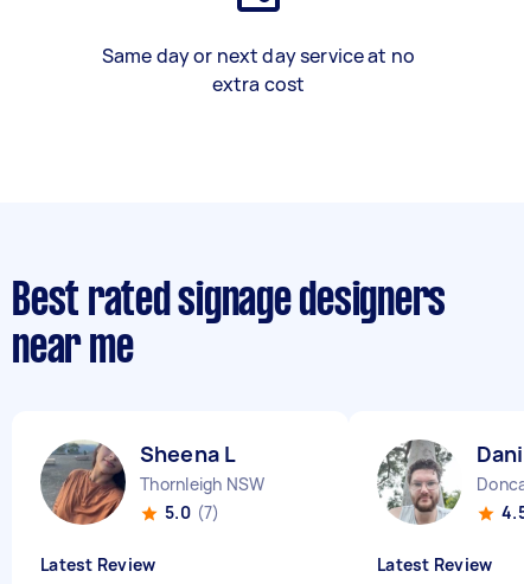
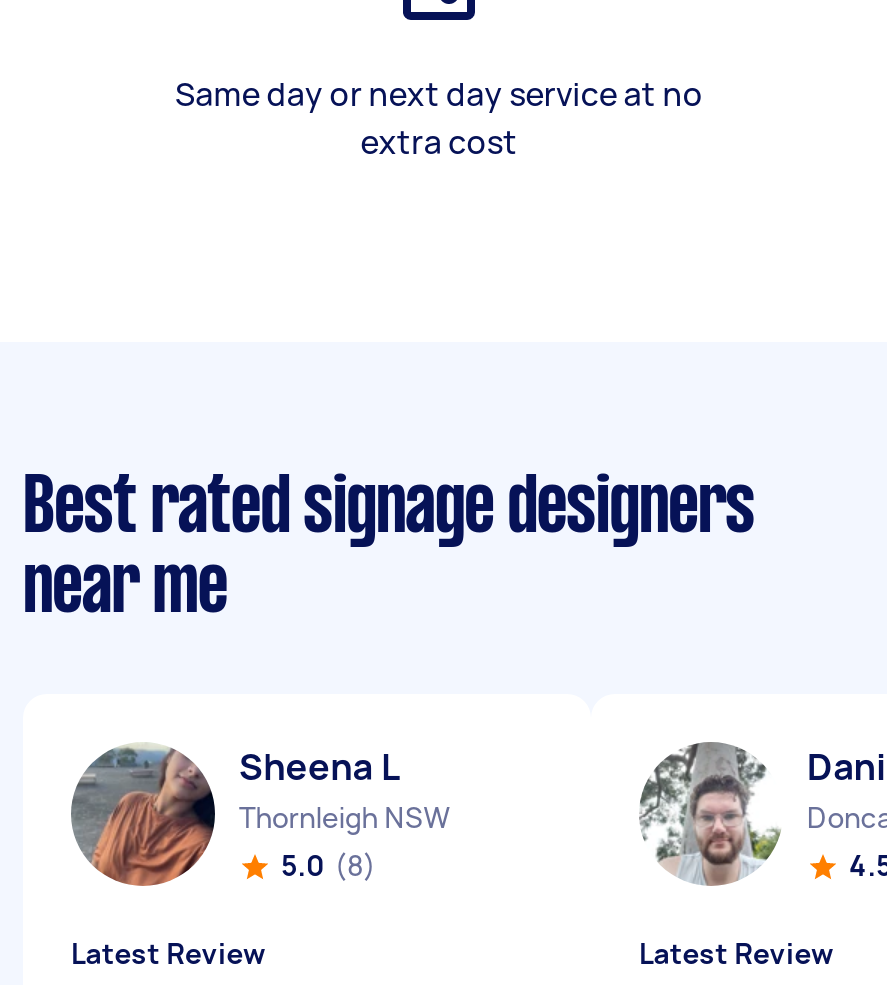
[165,501,220,524] 5.0 (7) -> [281,846,376,884] 5.0 (8)

